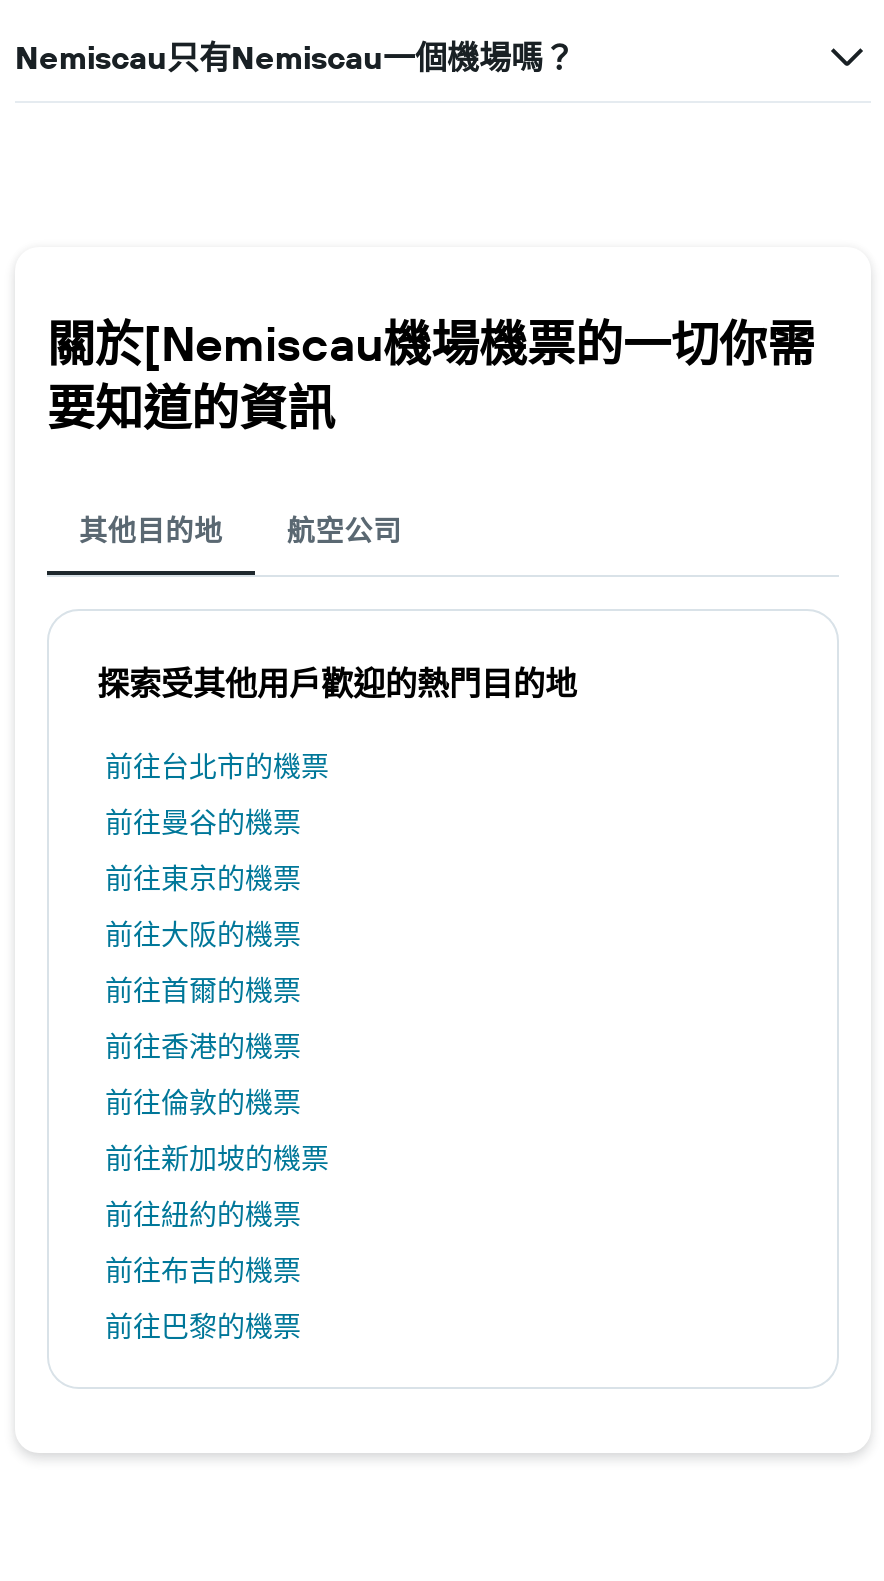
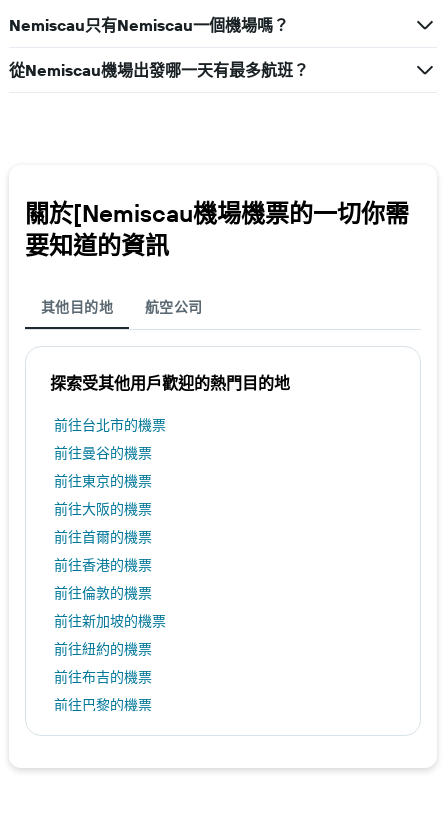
none -> [9,60,309,80] 從Nemiscau機場出發哪一天有最多航班？

